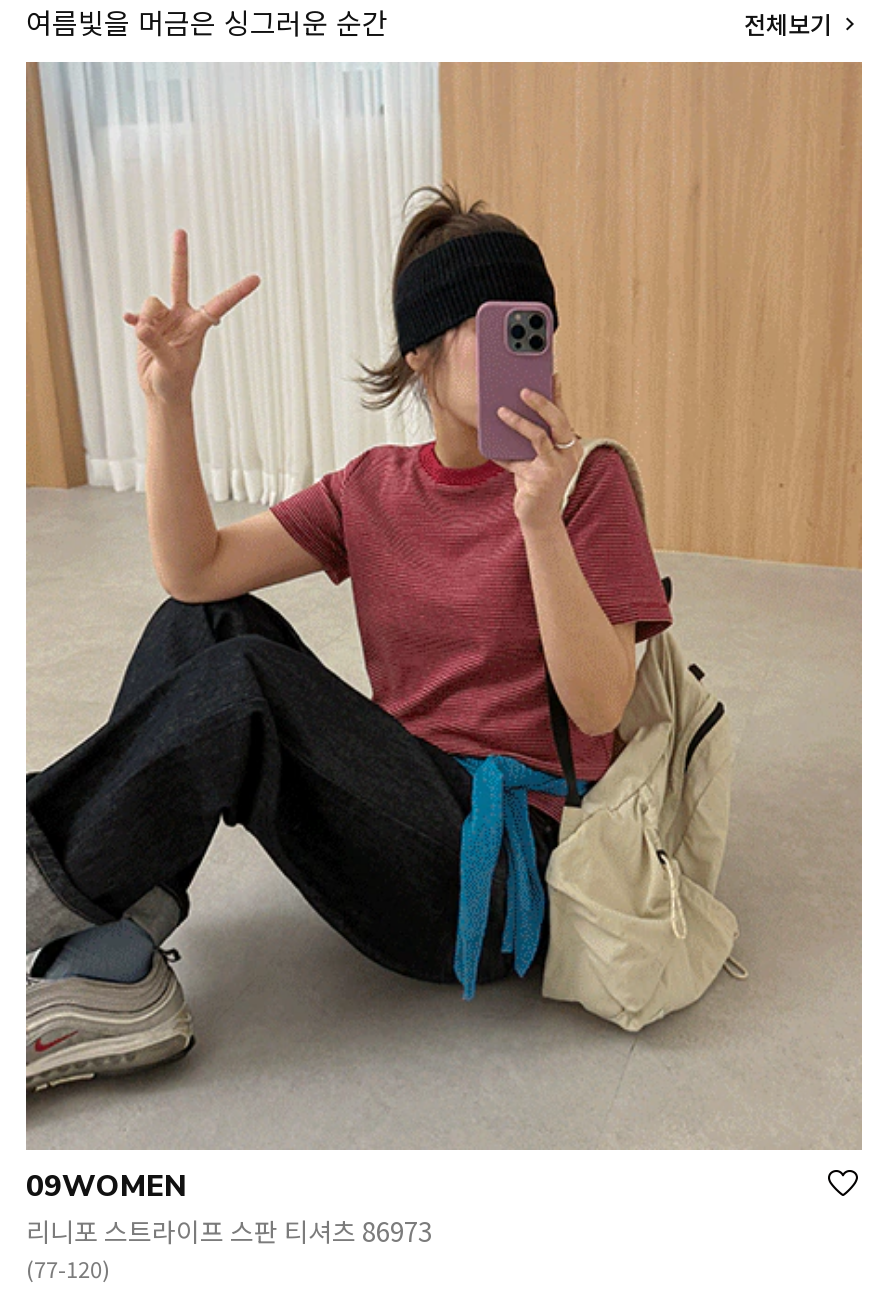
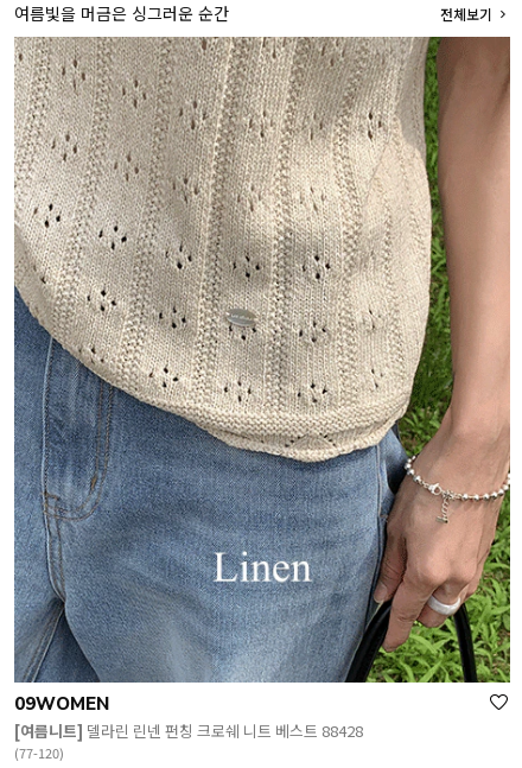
[24,60,862,1251] [image] | 리니포 스트라이프 스판 티셔츠 86973 -> [13,36,511,742] [image] | [여름니트] 델라린 린넨 펀칭 크로쉐 니트 베스트 88428

